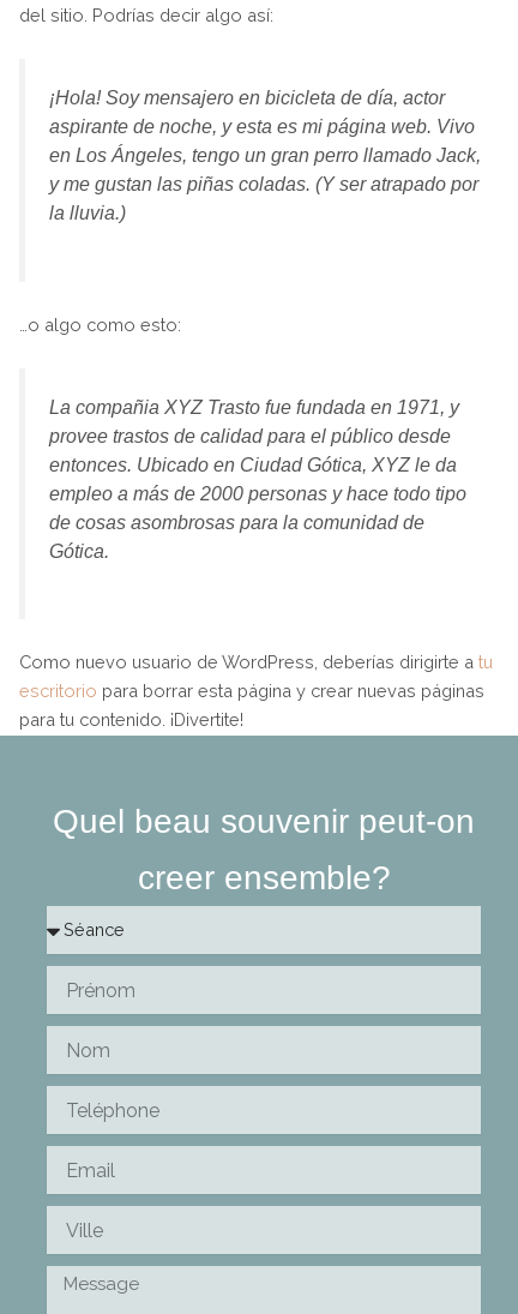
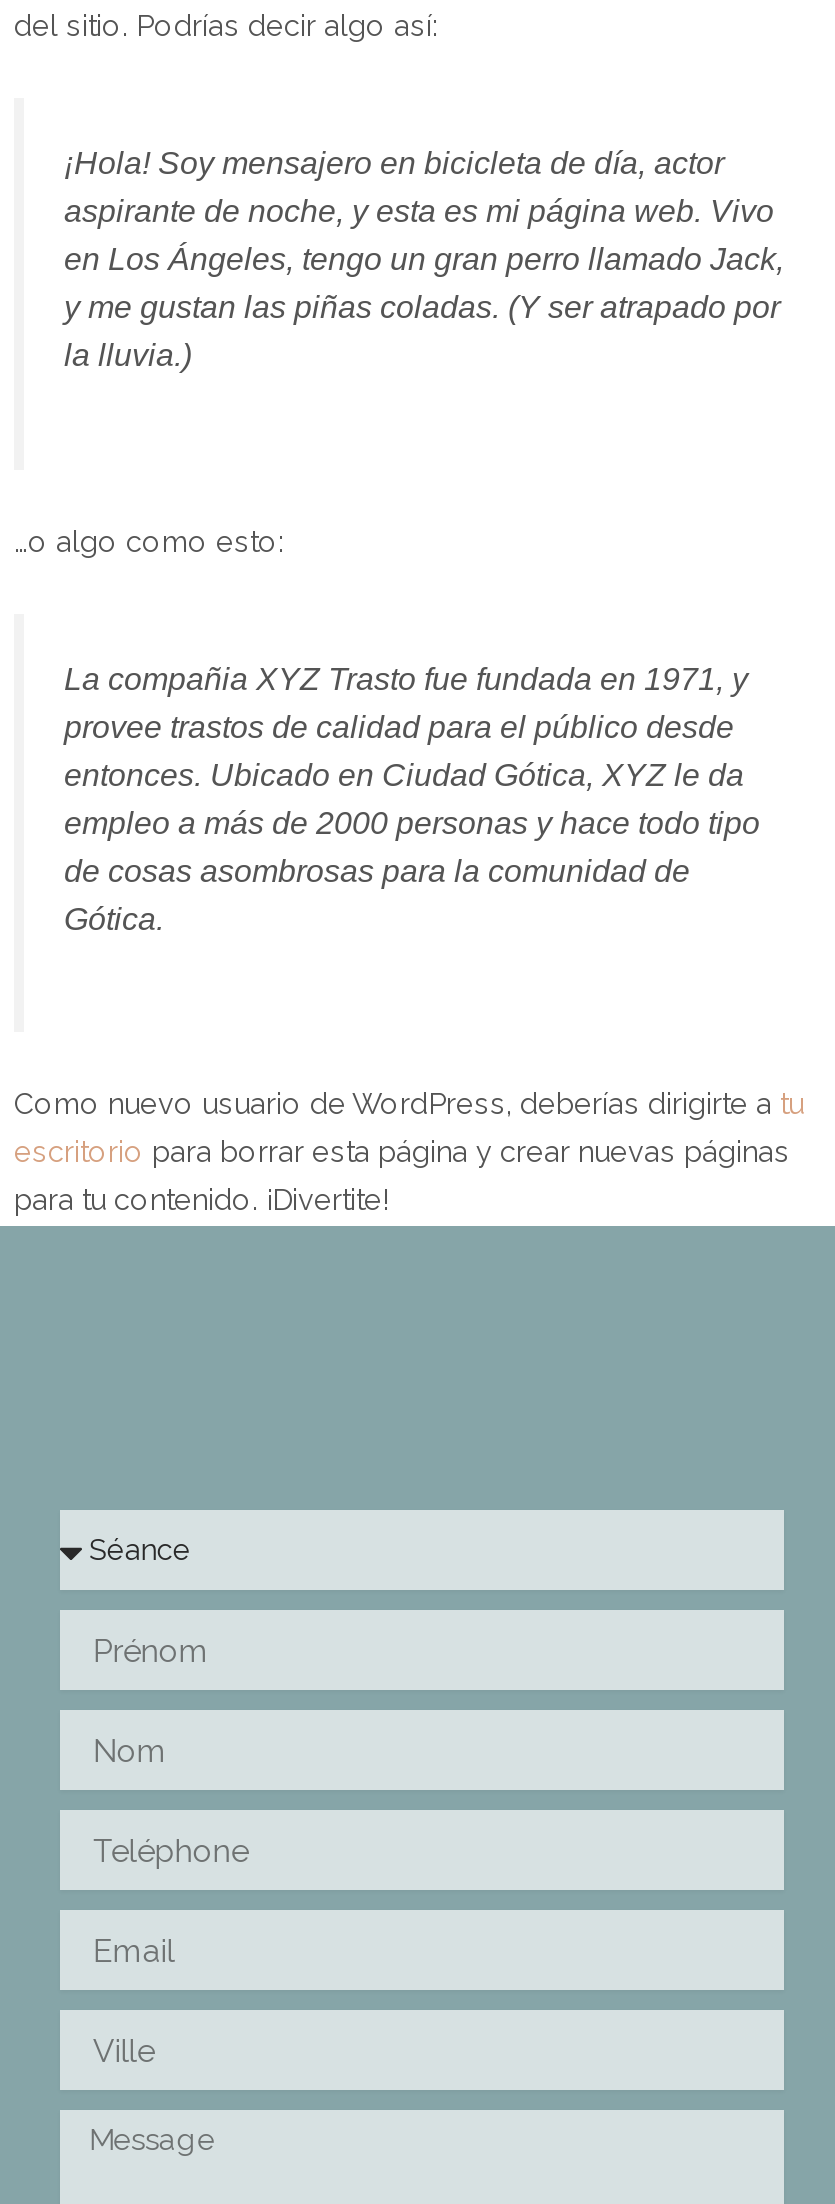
[53,803,475,897] Quel beau souvenir peut-on | creer ensemble? -> none

